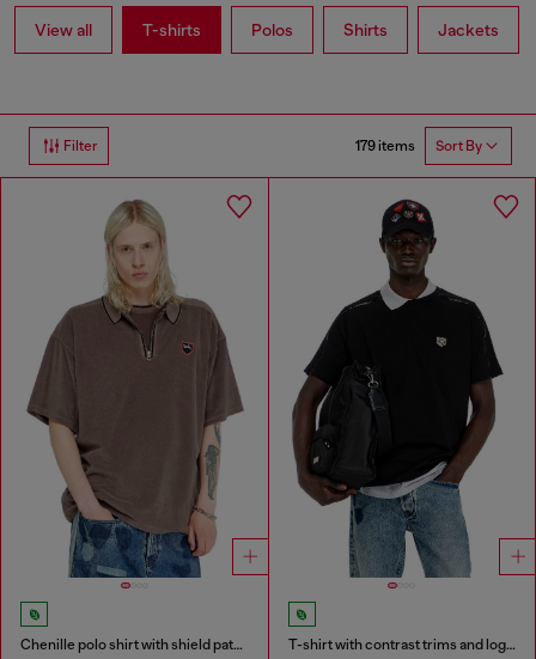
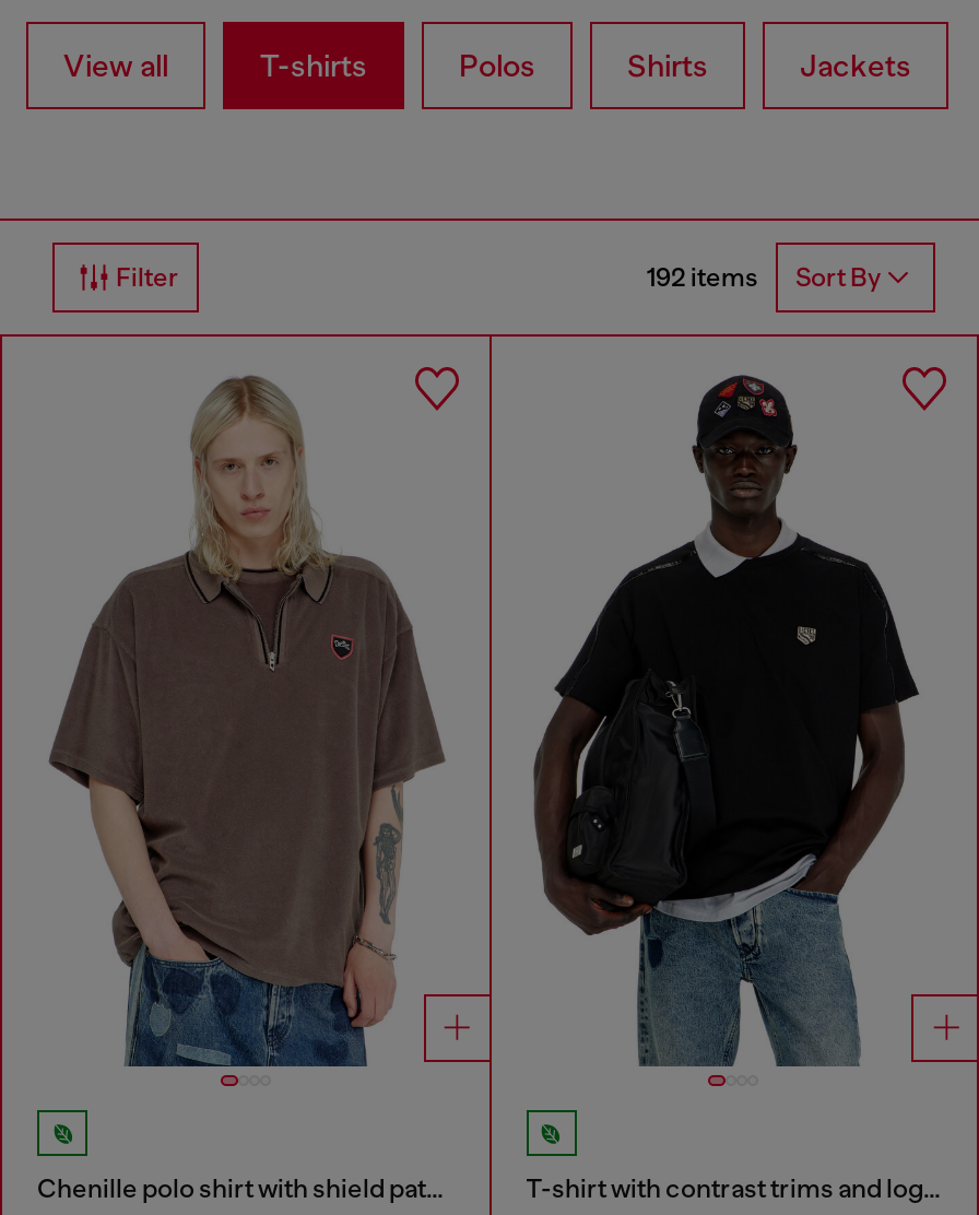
[355,137,482,155] 179 items Sort By -> [647,262,881,294] 192 items Sort By

